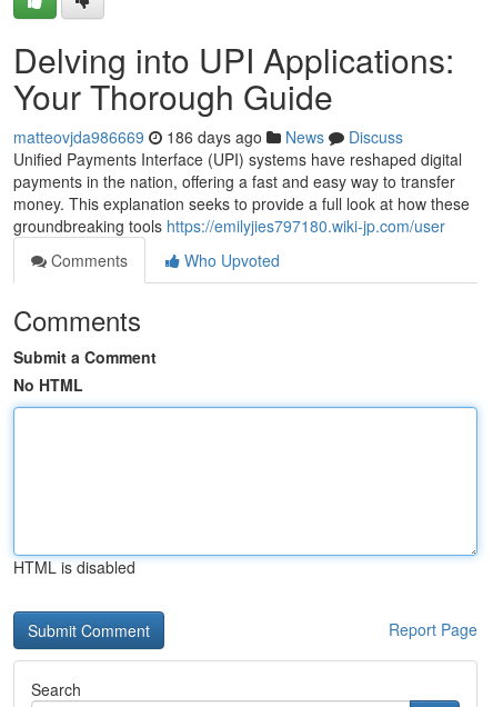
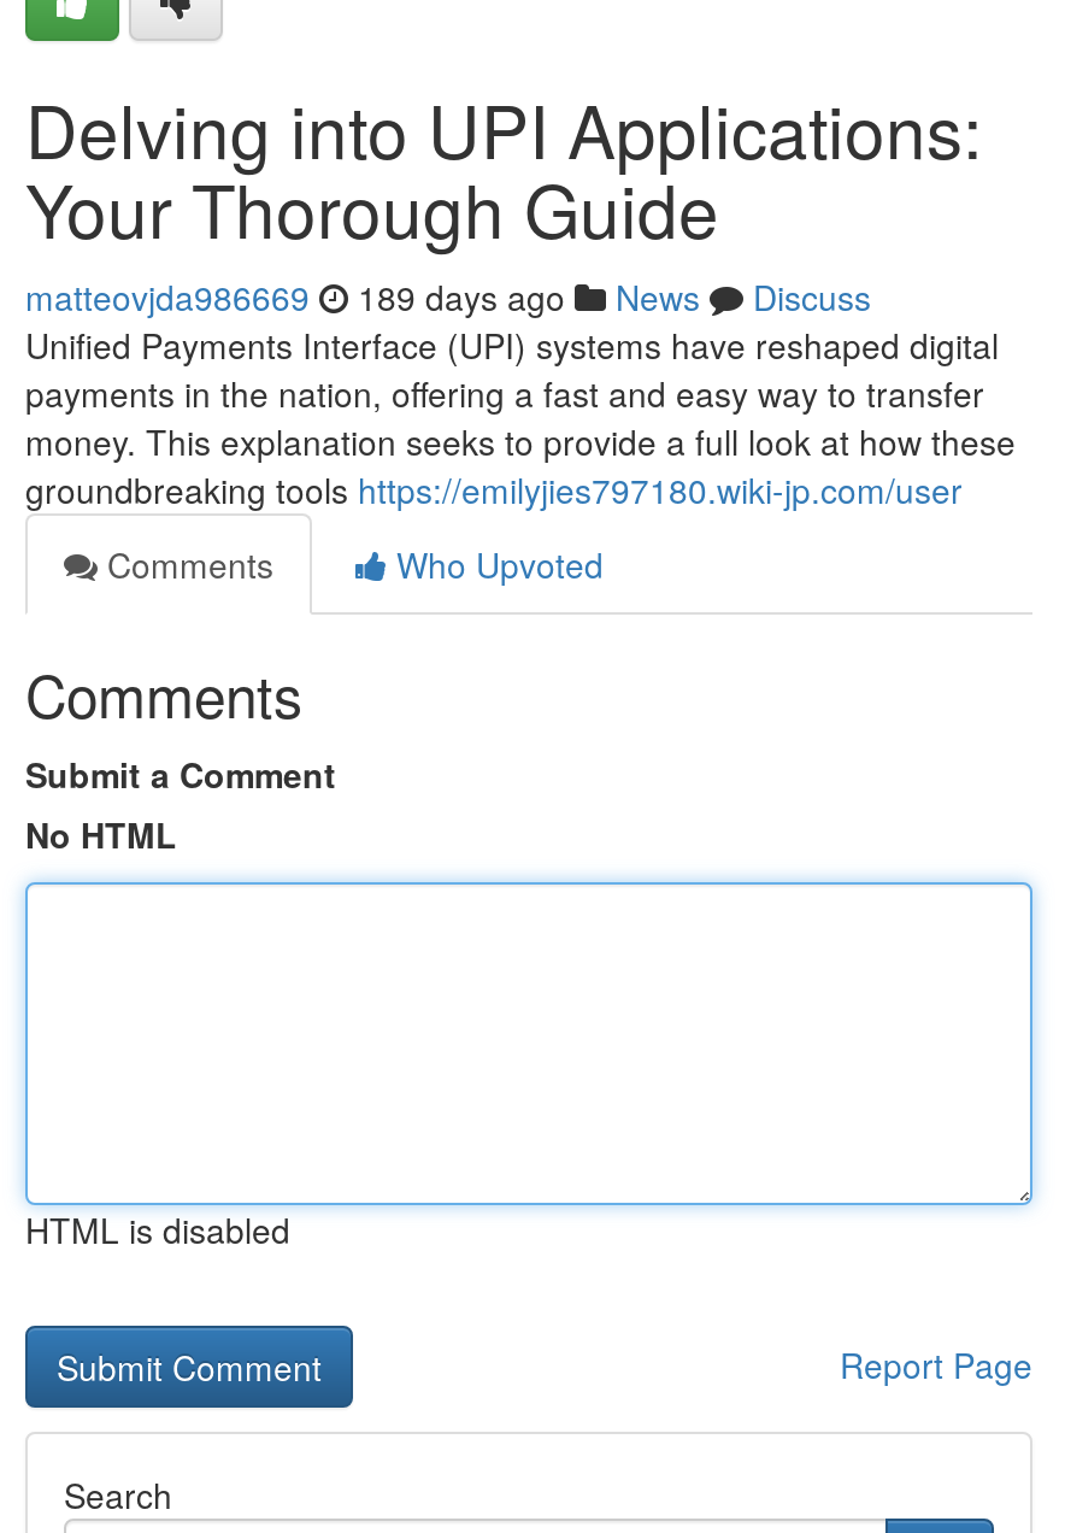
[13,126,403,148] matteovjda986669 186 days ago News Discuss -> [25,272,871,321] matteovjda986669 189 days ago News Discuss

